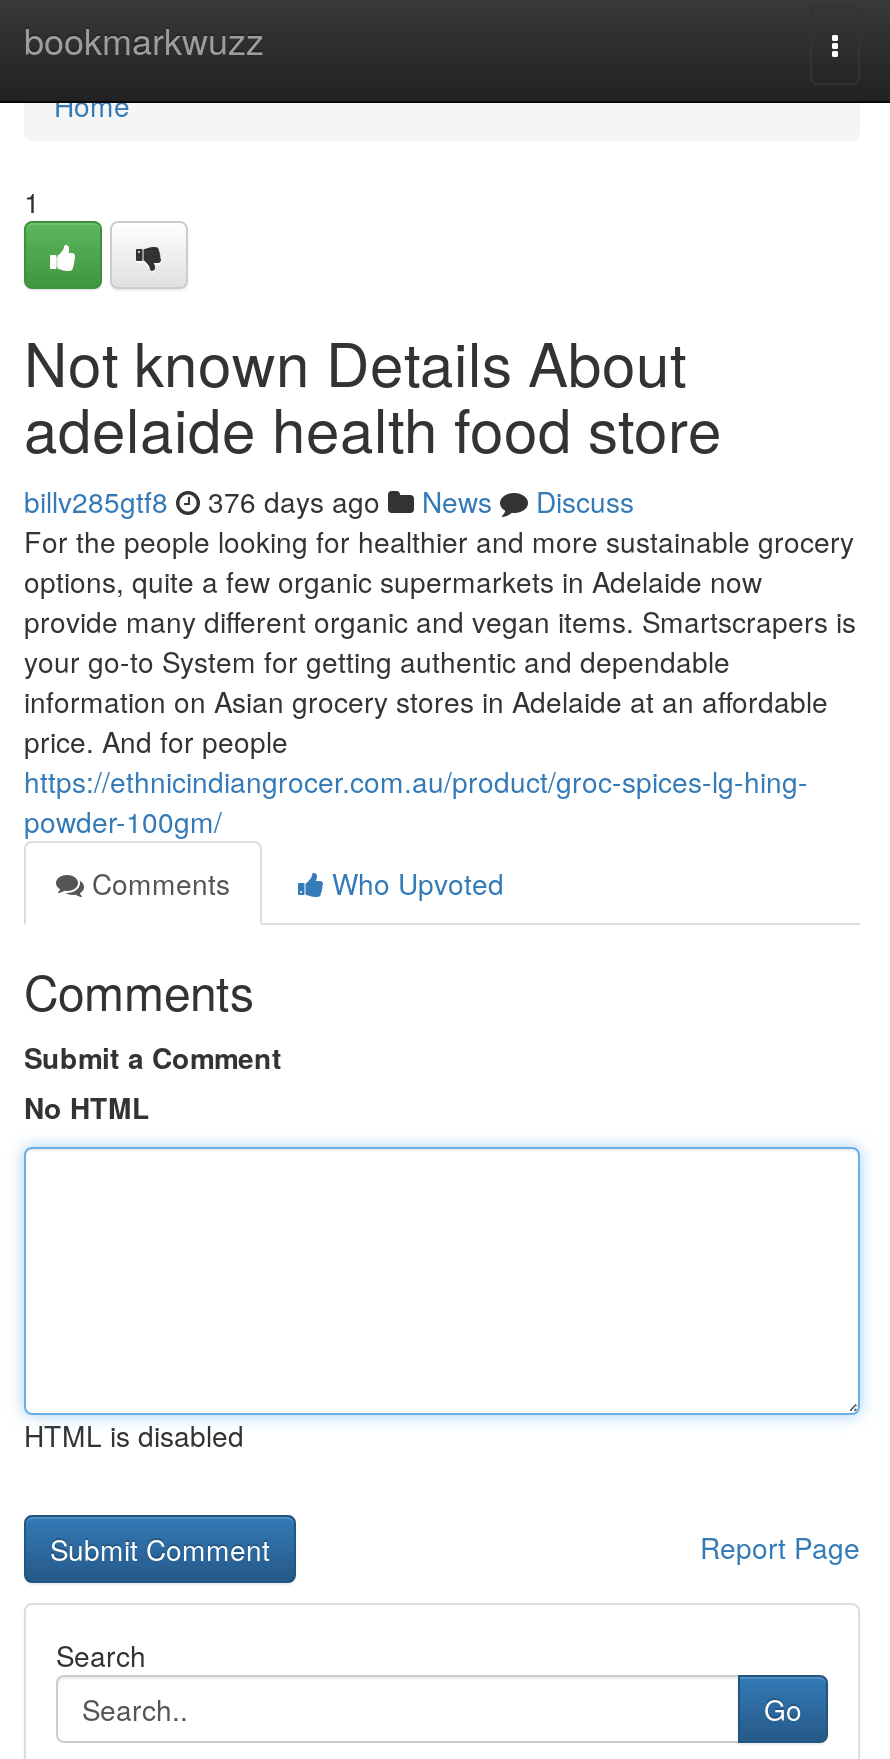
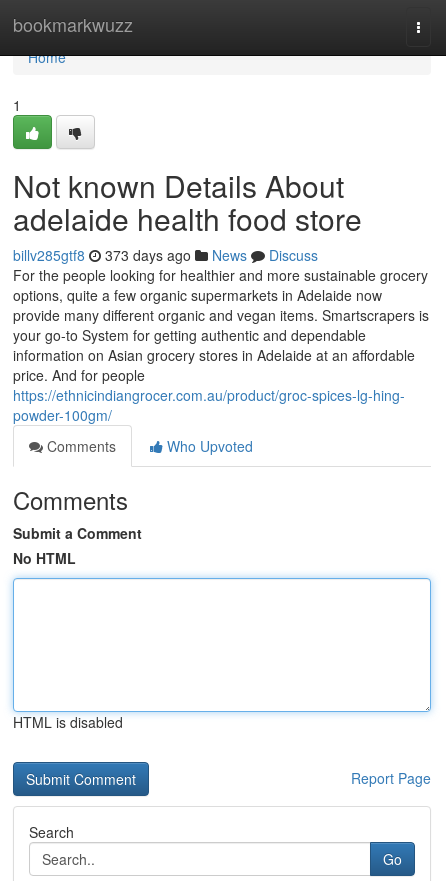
[24,481,634,521] billv285gtf8 376 days ago News Discuss -> [13,245,318,265] billv285gtf8 373 days ago News Discuss

